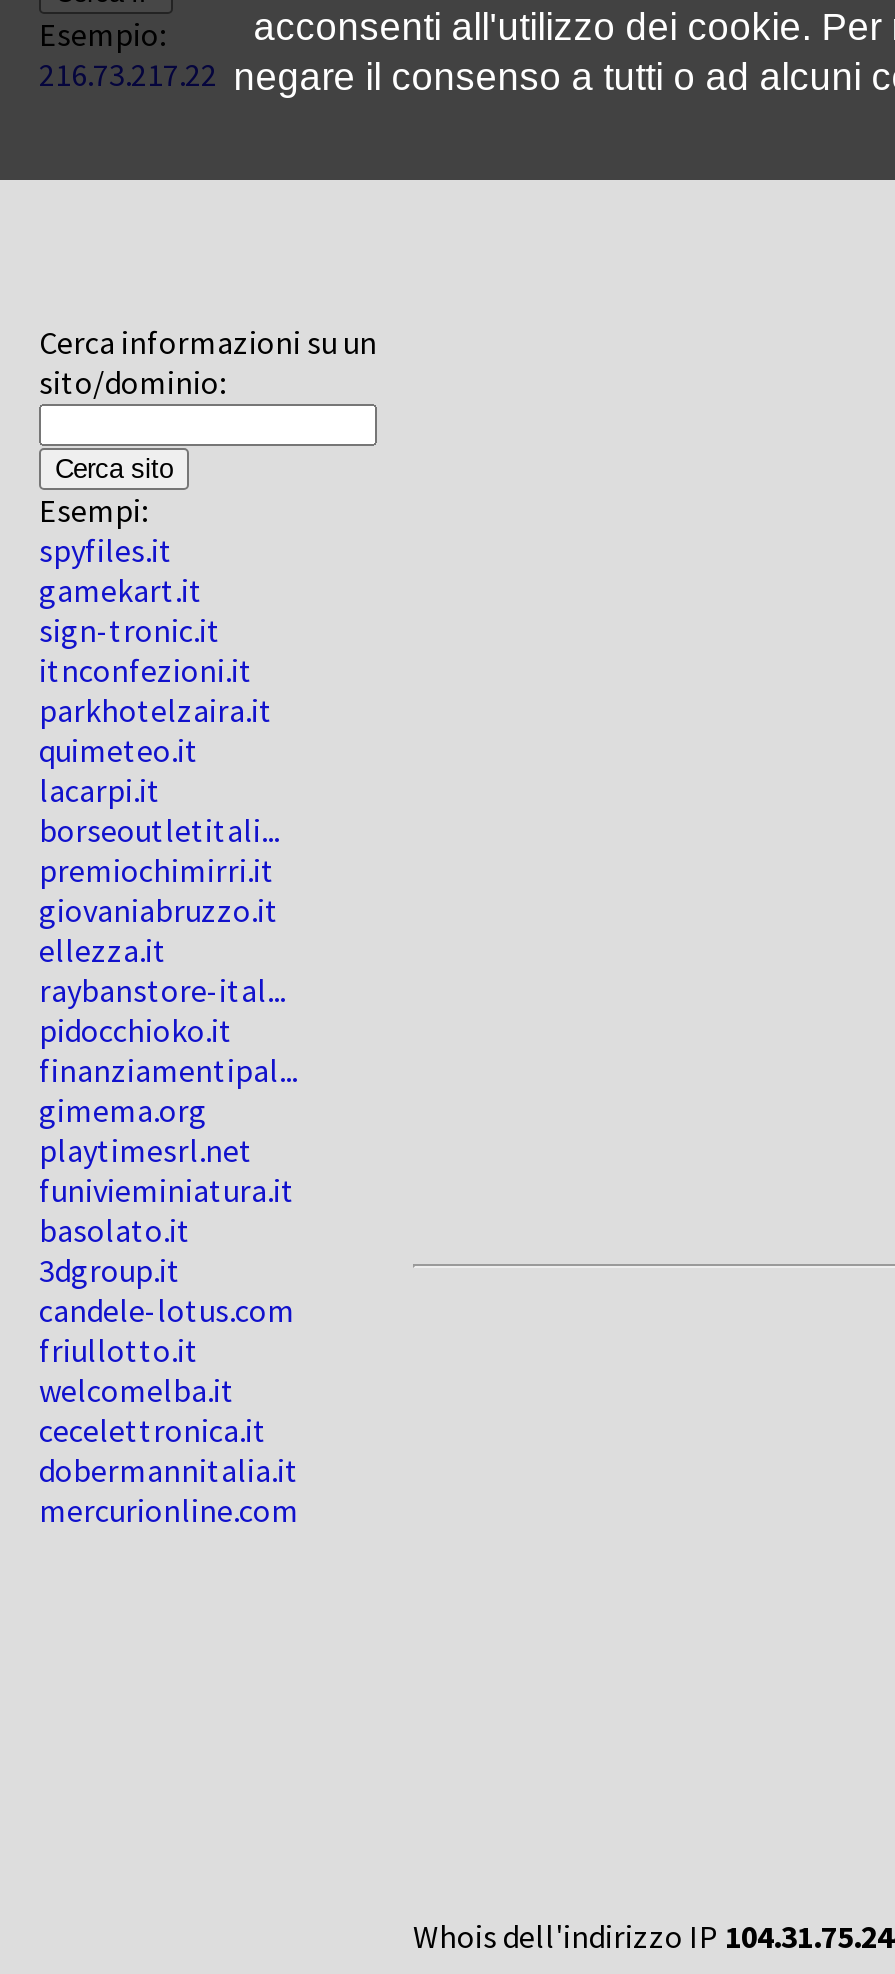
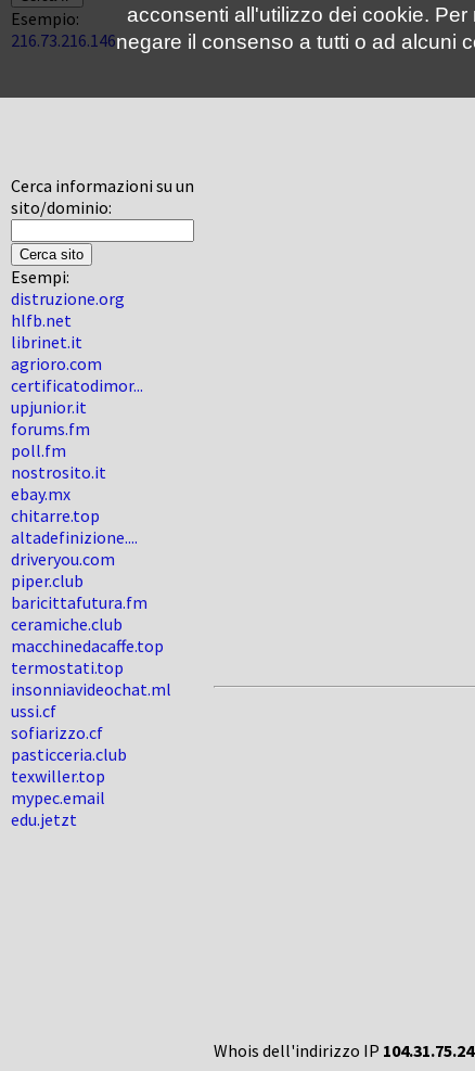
[39,54,217,94] 216.73.217.22 -> [11,29,116,51] 216.73.216.146
[39,530,299,1530] spyfiles.it | gamekart.it | sign-tronic.it | itnconfezioni.it | parkhotelzaira.it | quimeteo.it | lacarpi.it | borseoutletitali... | premiochimirri.it | giovaniabruzzo.it | ellezza.it | raybanstore-ital... | pidocchioko.it | finanziamentipal... | gimema.org | playtimesrl.net | funivieminiatura.it | basolato.it | 3dgroup.it | candele-lotus.com | friullotto.it | welcomelba.it | cecelettronica.it | dobermannitalia.it | mercurionline.com -> [11,288,171,830] distruzione.org | hlfb.net | librinet.it | agrioro.com | certificatodimor... | upjunior.it | forums.fm | poll.fm | nostrosito.it | ebay.mx | chitarre.top | altadefinizione.... | driveryou.com | piper.club | baricittafutura.fm | ceramiche.club | macchinedacaffe.top | termostati.top | insonniavideochat.ml | ussi.cf | sofiarizzo.cf | pasticceria.club | texwiller.top | mypec.email | edu.jetzt

